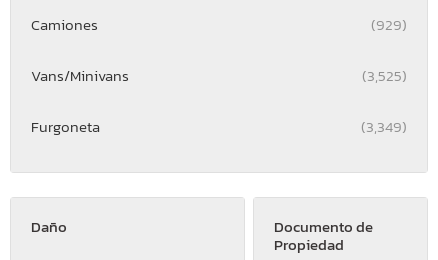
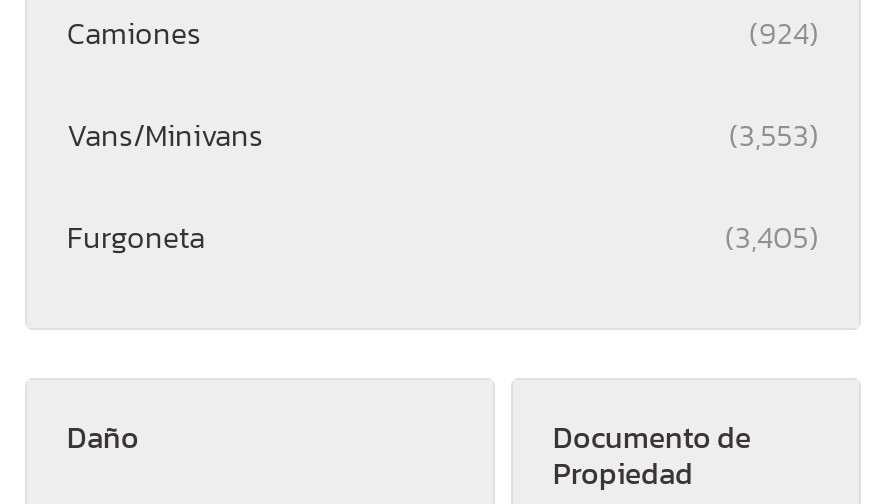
[371,12,407,35] (929) -> [749,9,819,55] (924)
[362,63,407,86] (3,525) -> [729,111,819,157] (3,553)
[361,114,407,137] (3,349) -> [725,213,819,259] (3,405)

